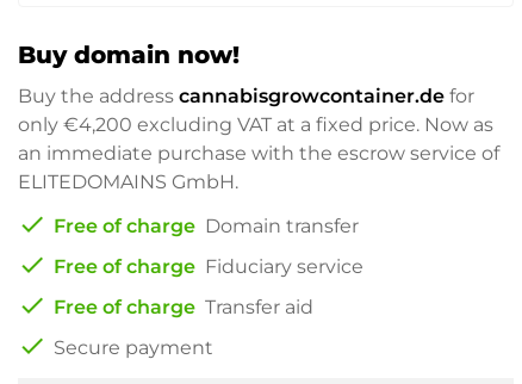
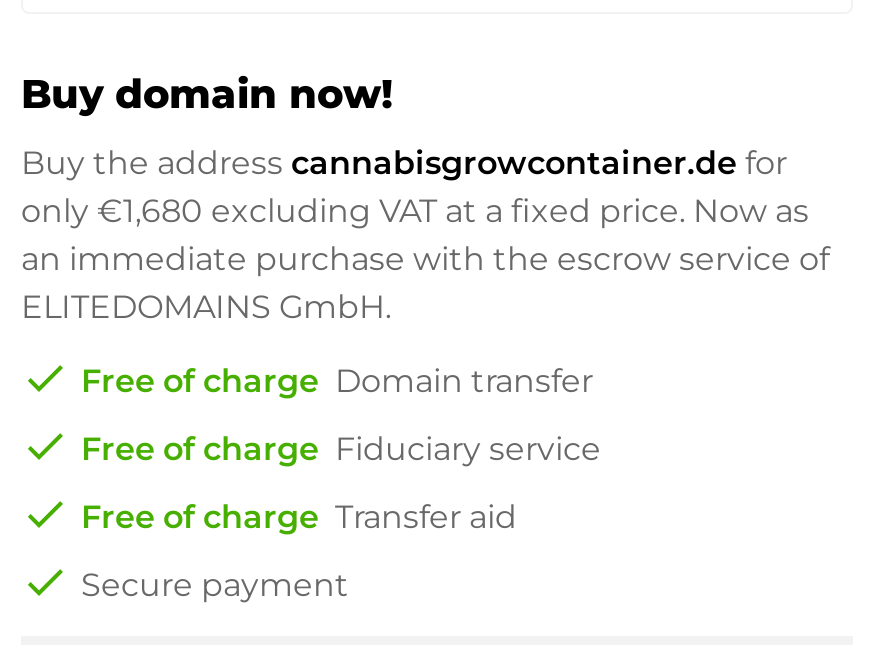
[18,113,493,136] only €4,200 excluding VAT at a fixed price. Now as -> [21,191,809,229] only €1,680 excluding VAT at a fixed price. Now as

